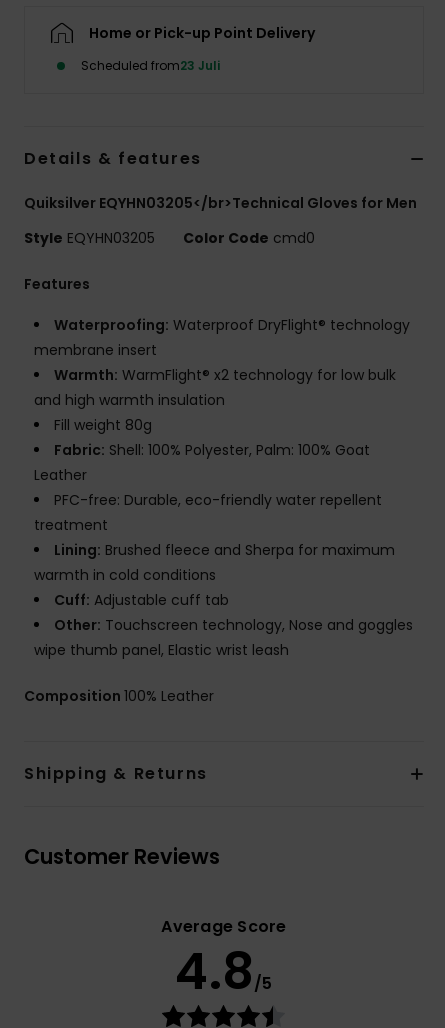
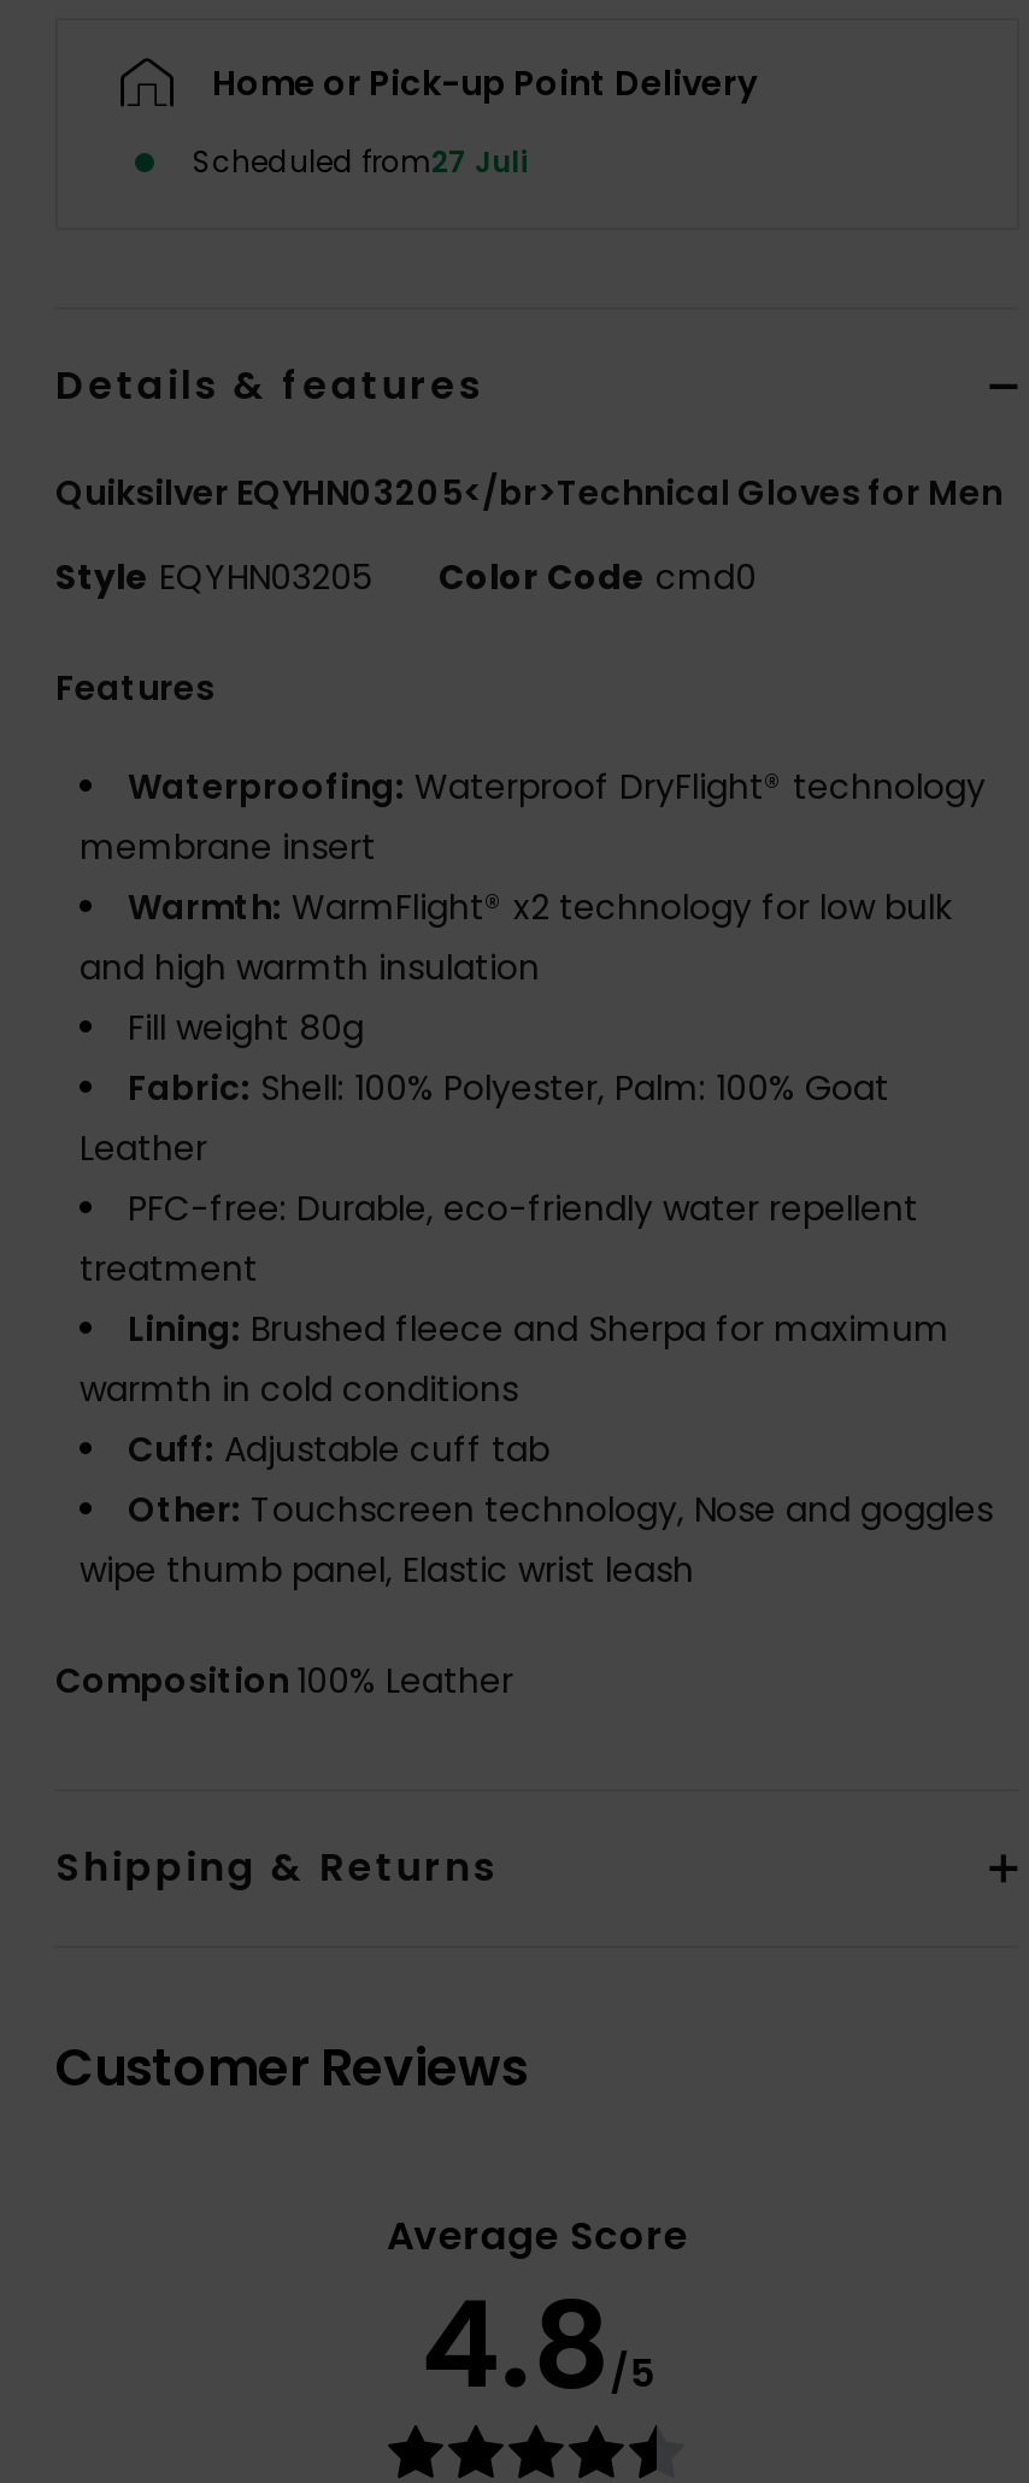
[81,57,220,74] Scheduled from23 Juli -> [193,141,528,182] Scheduled from27 Juli

